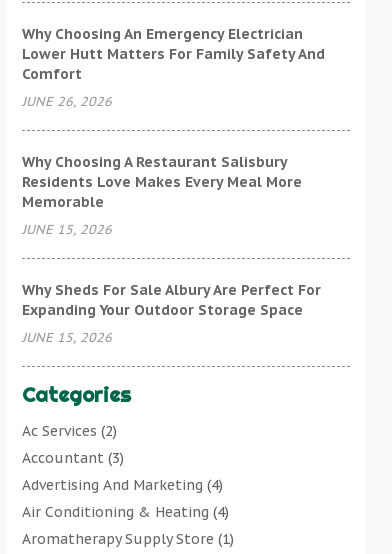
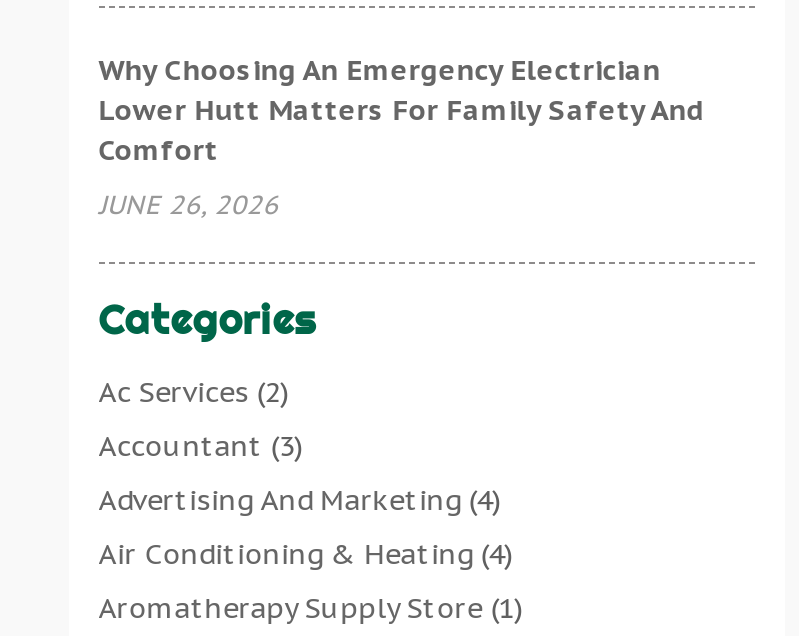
[22,153,321,346] Why Choosing A Restaurant Salisbury | Residents Love Makes Every Meal More | Memorable | JUNE 15, 2026 | Why Sheds For Sale Albury Are Perfect For | Expanding Your Outdoor Storage Space | JUNE 15, 2026 -> none

